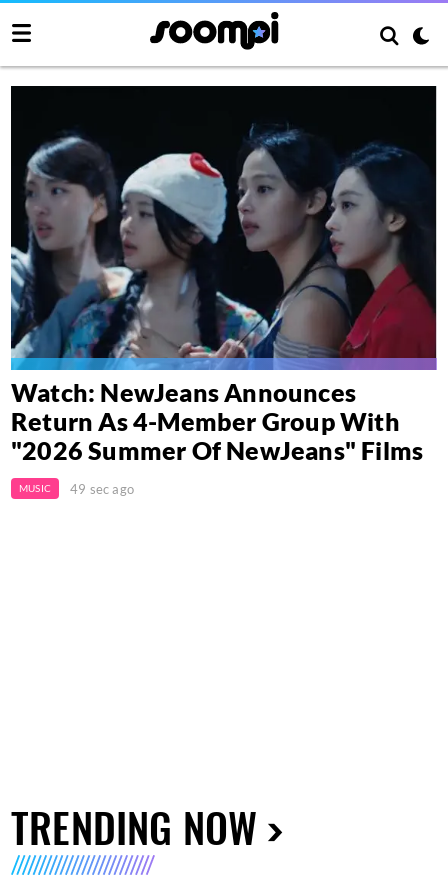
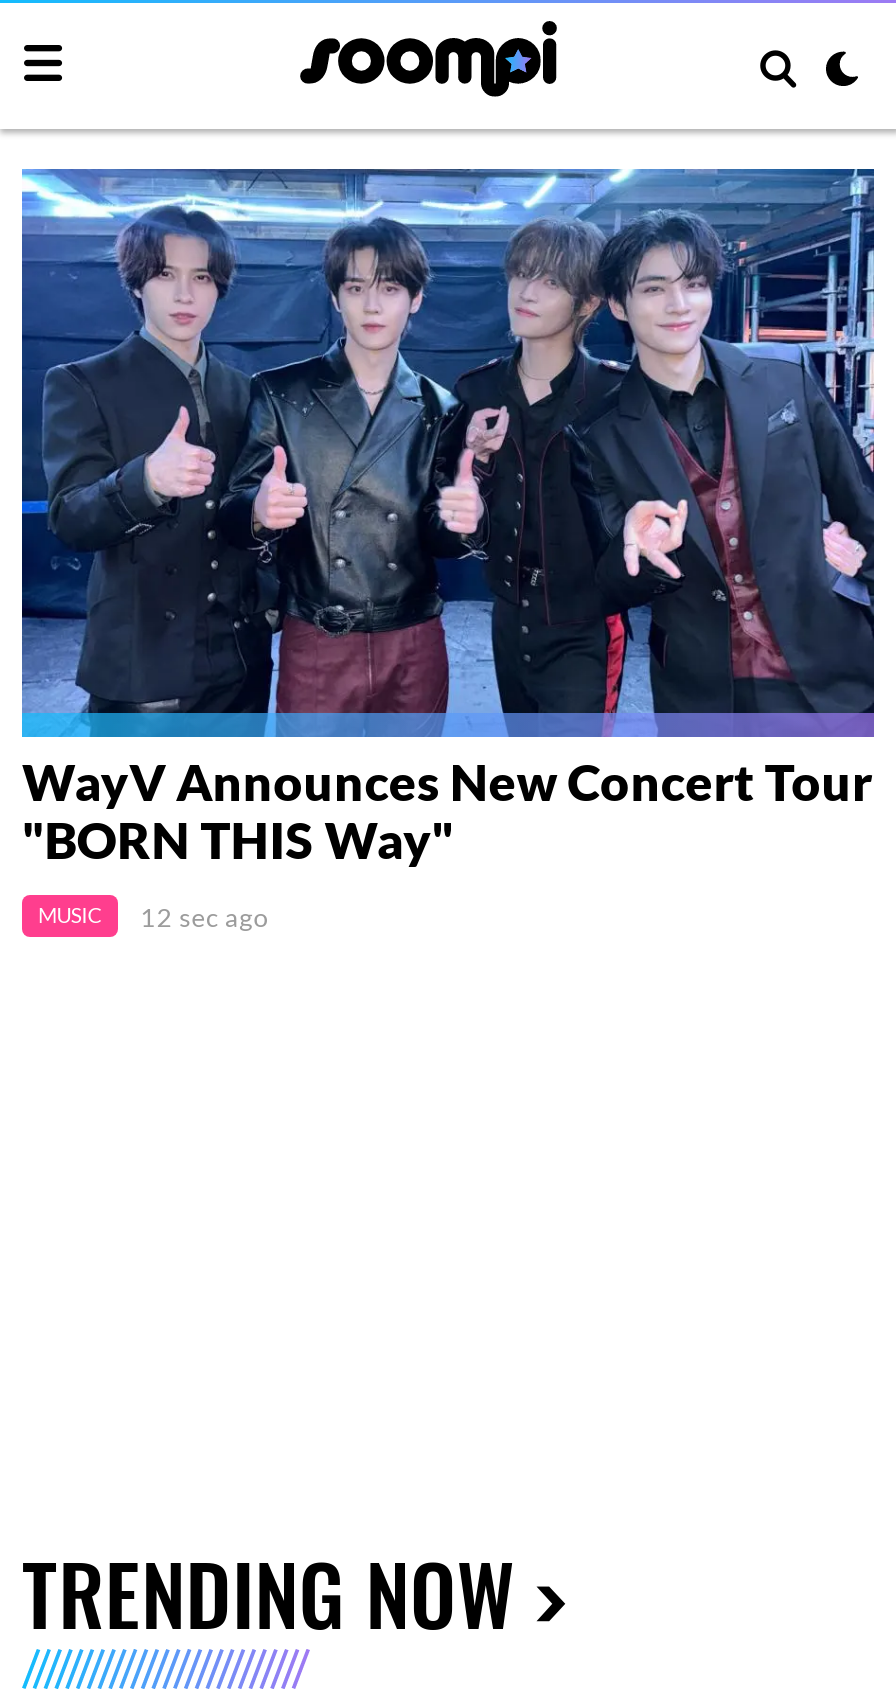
[10,85,437,465] [image] | Watch: NewJeans Announces | Return As 4-Member Group With | "2026 Summer Of NewJeans" Films -> [20,167,876,868] [image] | WayV Announces New Concert Tour | "BORN THIS Way"
[19,481,134,497] MUSIC 49 sec ago -> [38,900,268,932] MUSIC 12 sec ago

